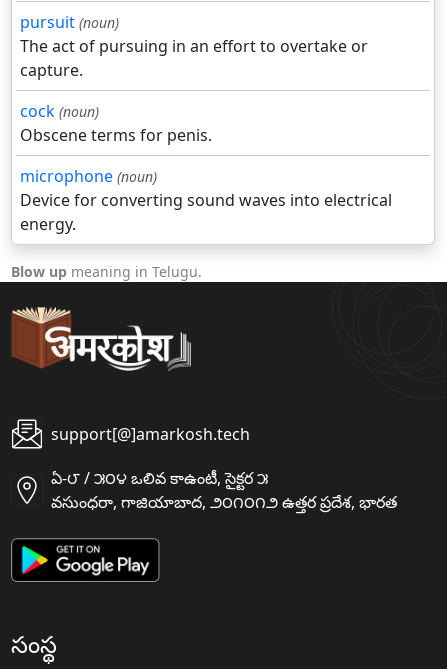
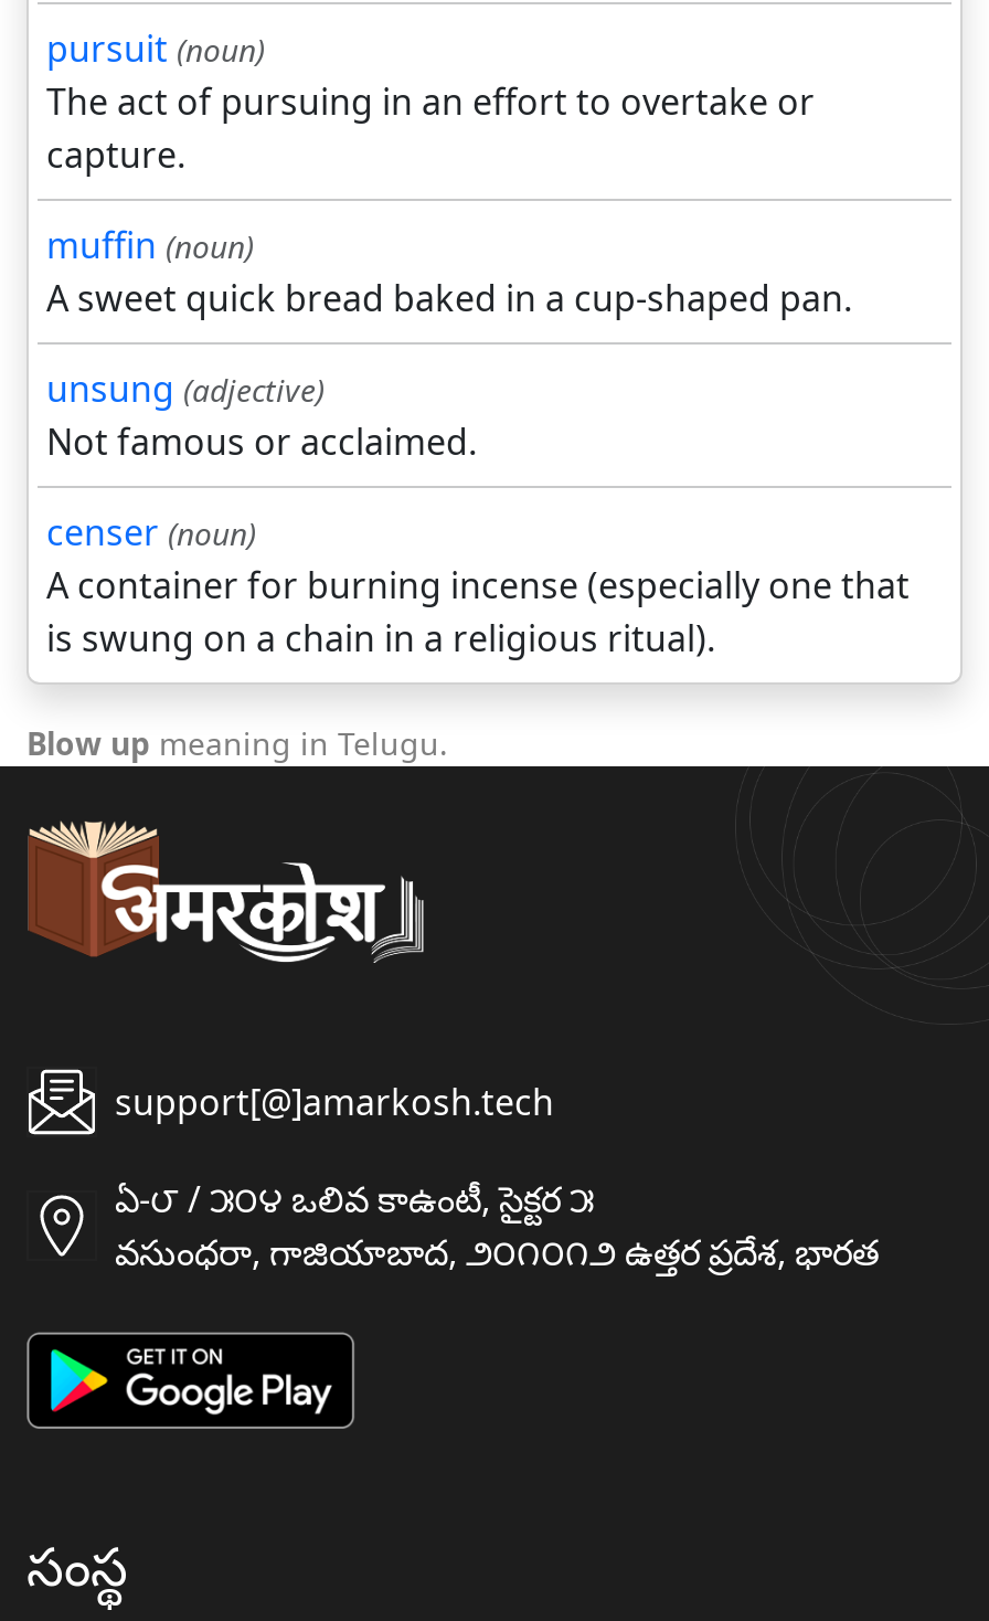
[20,100,392,235] cock (noun) | Obscene terms for penis. | microphone (noun) | Device for converting sound waves into electrical | energy. -> [46,220,910,662] muffin (noun) | A sweet quick bread baked in a cup-shaped pan. | unsung (adjective) | Not famous or acclaimed. | censer (noun) | A container for burning incense (especially one that | is swung on a chain in a religious ritual).

